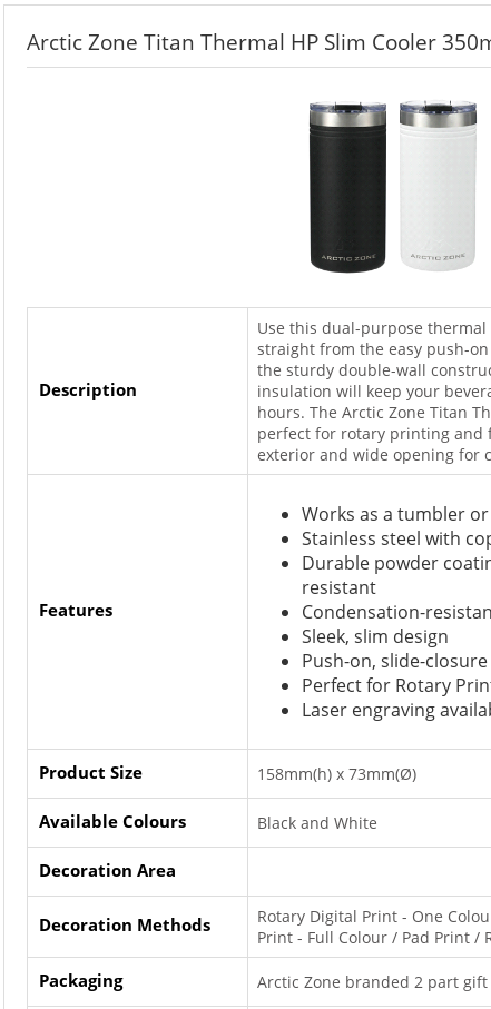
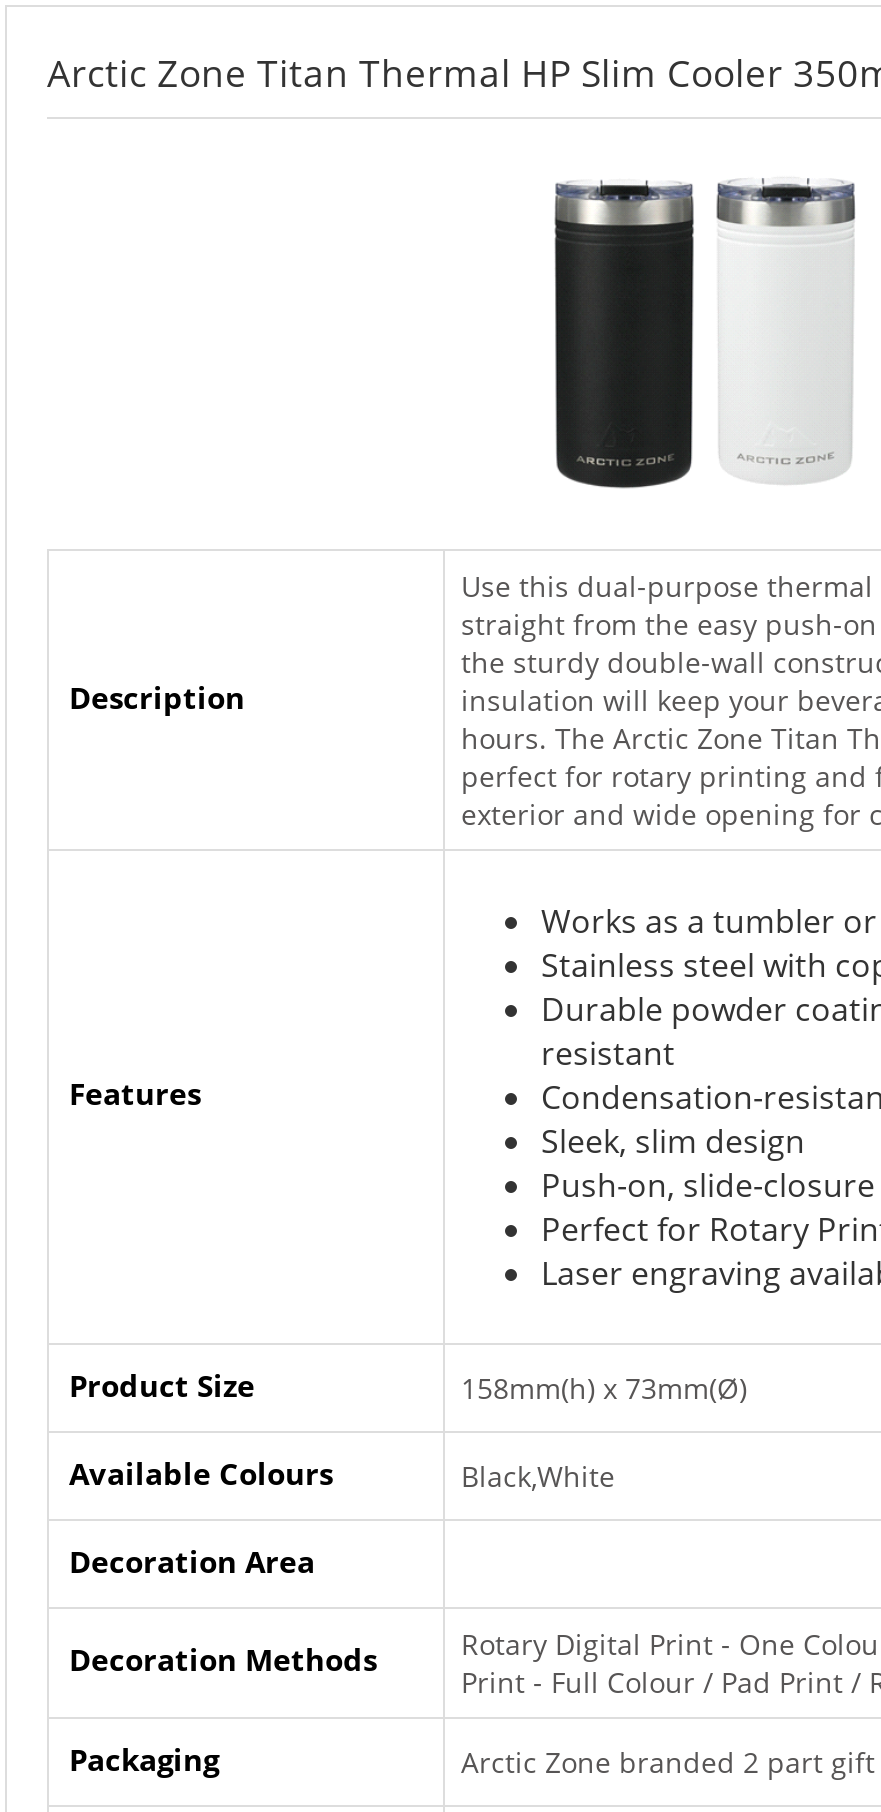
[257,812,377,833] Black and White -> [461,1457,615,1495] Black,White

